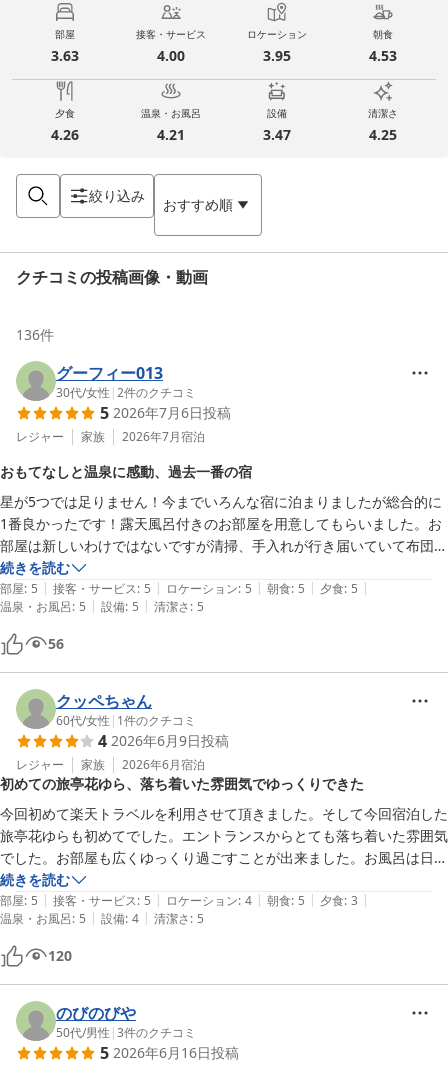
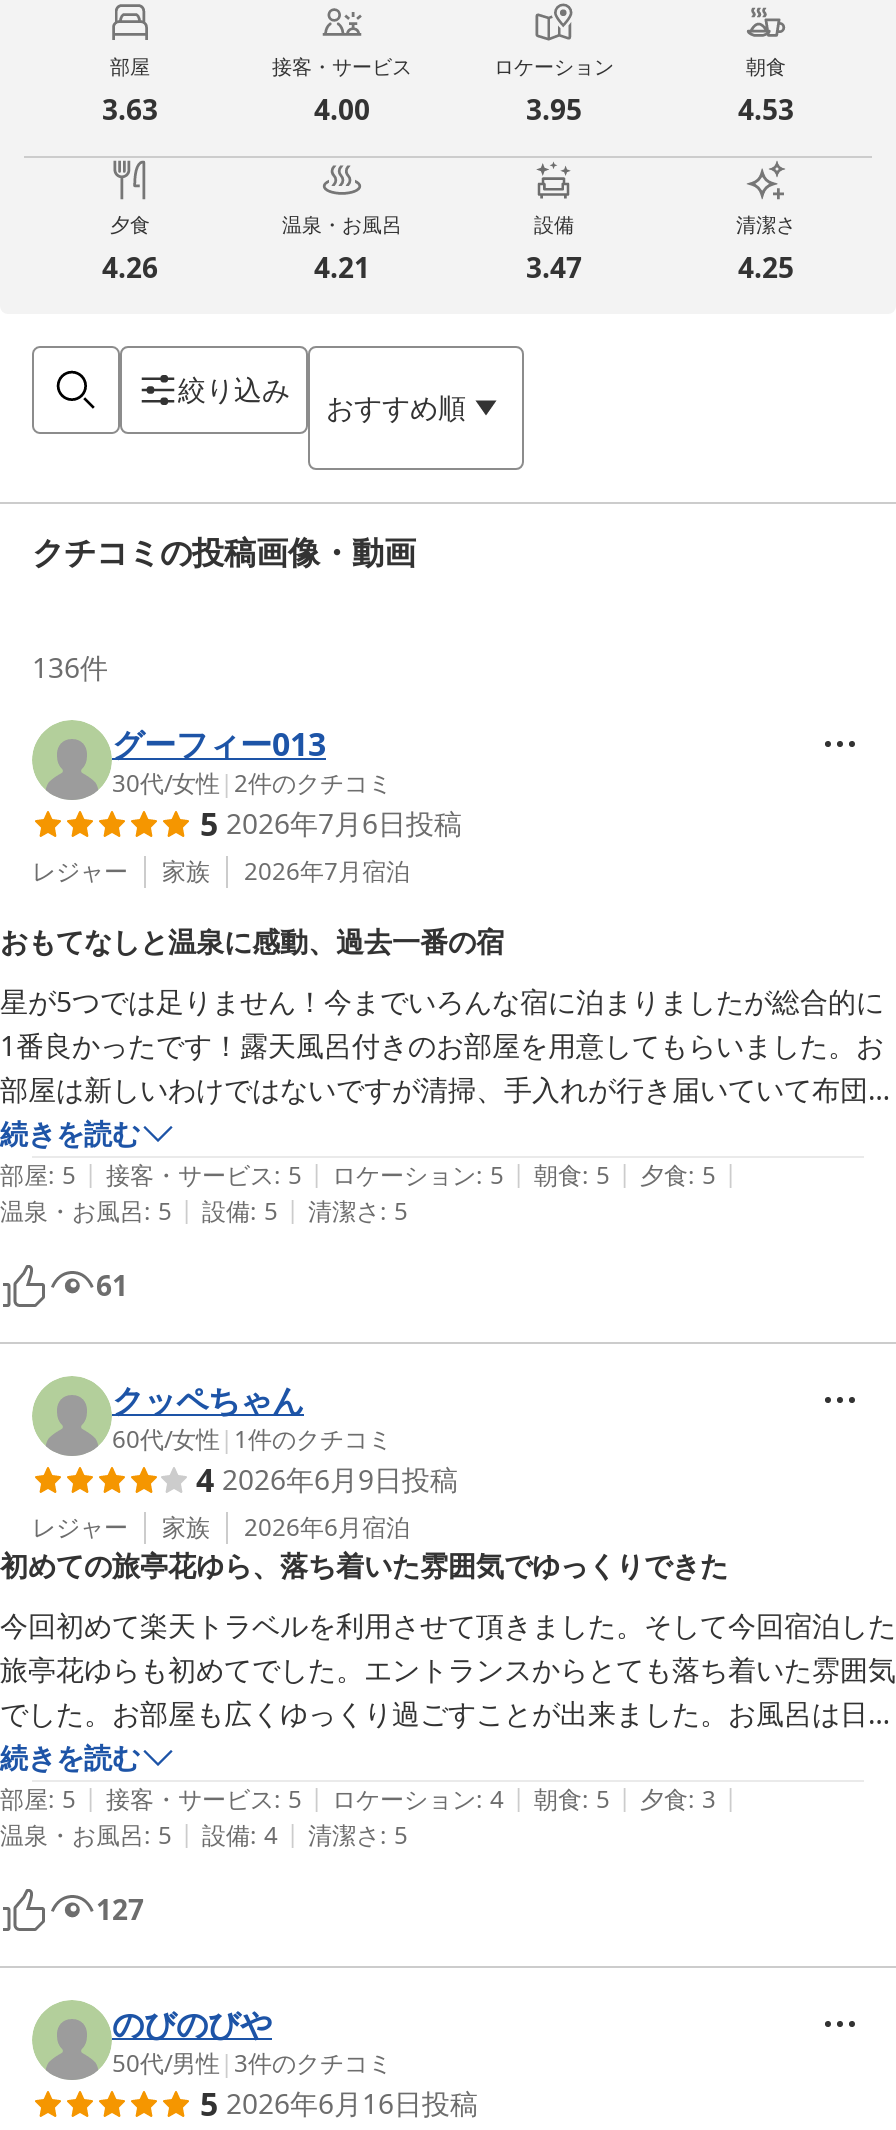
[48,634,64,653] 56 -> [96,1266,128,1304] 61
[48,946,72,965] 120 -> [96,1890,144,1928] 127

